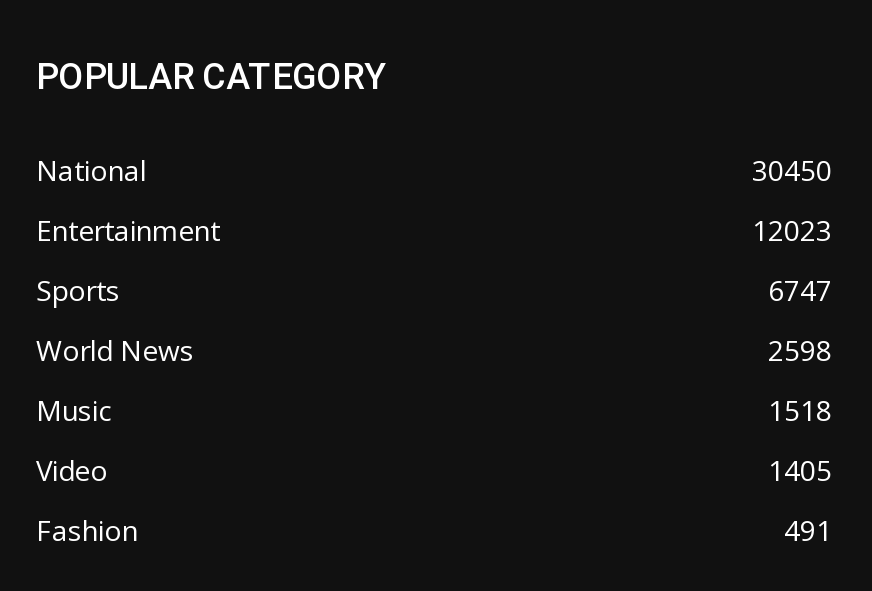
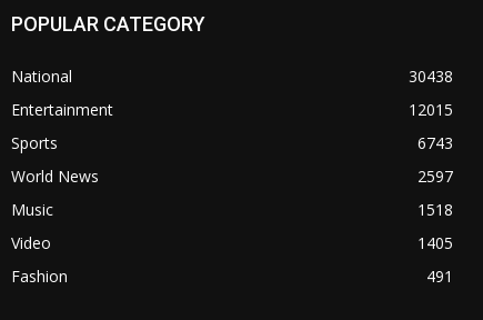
[752,151,832,189] 30450 -> [409,66,453,87] 30438
[752,211,832,249] 12023 -> [409,99,453,120] 12015
[768,271,832,309] 6747 -> [417,132,453,154] 6743
[768,331,832,369] 2598 -> [417,166,453,187] 2597

